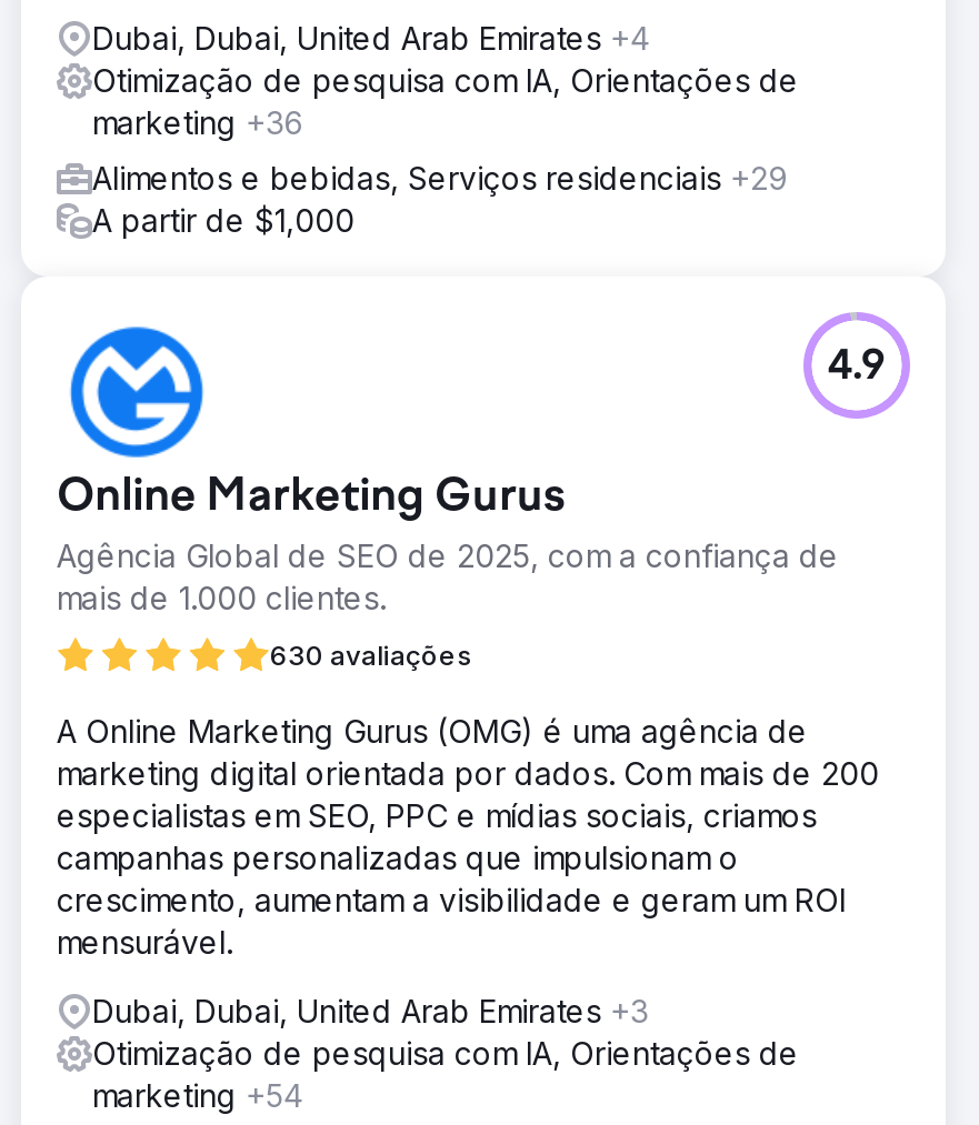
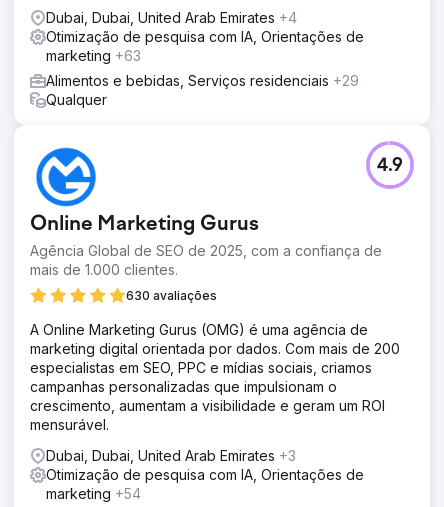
[92,103,303,141] marketing +36 -> [46,47,141,64] marketing +63
[92,201,354,239] A partir de $1,000 -> [46,91,107,108] Qualquer

